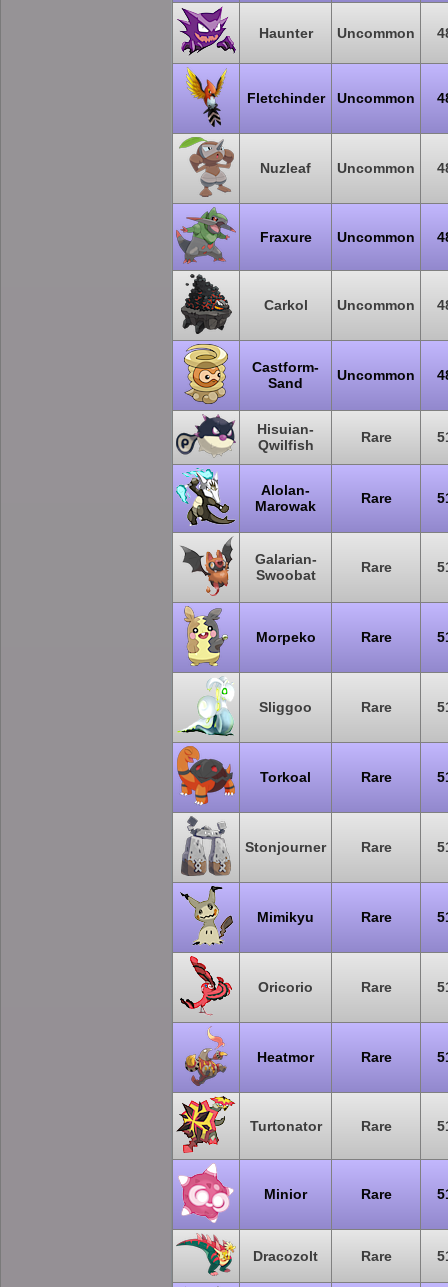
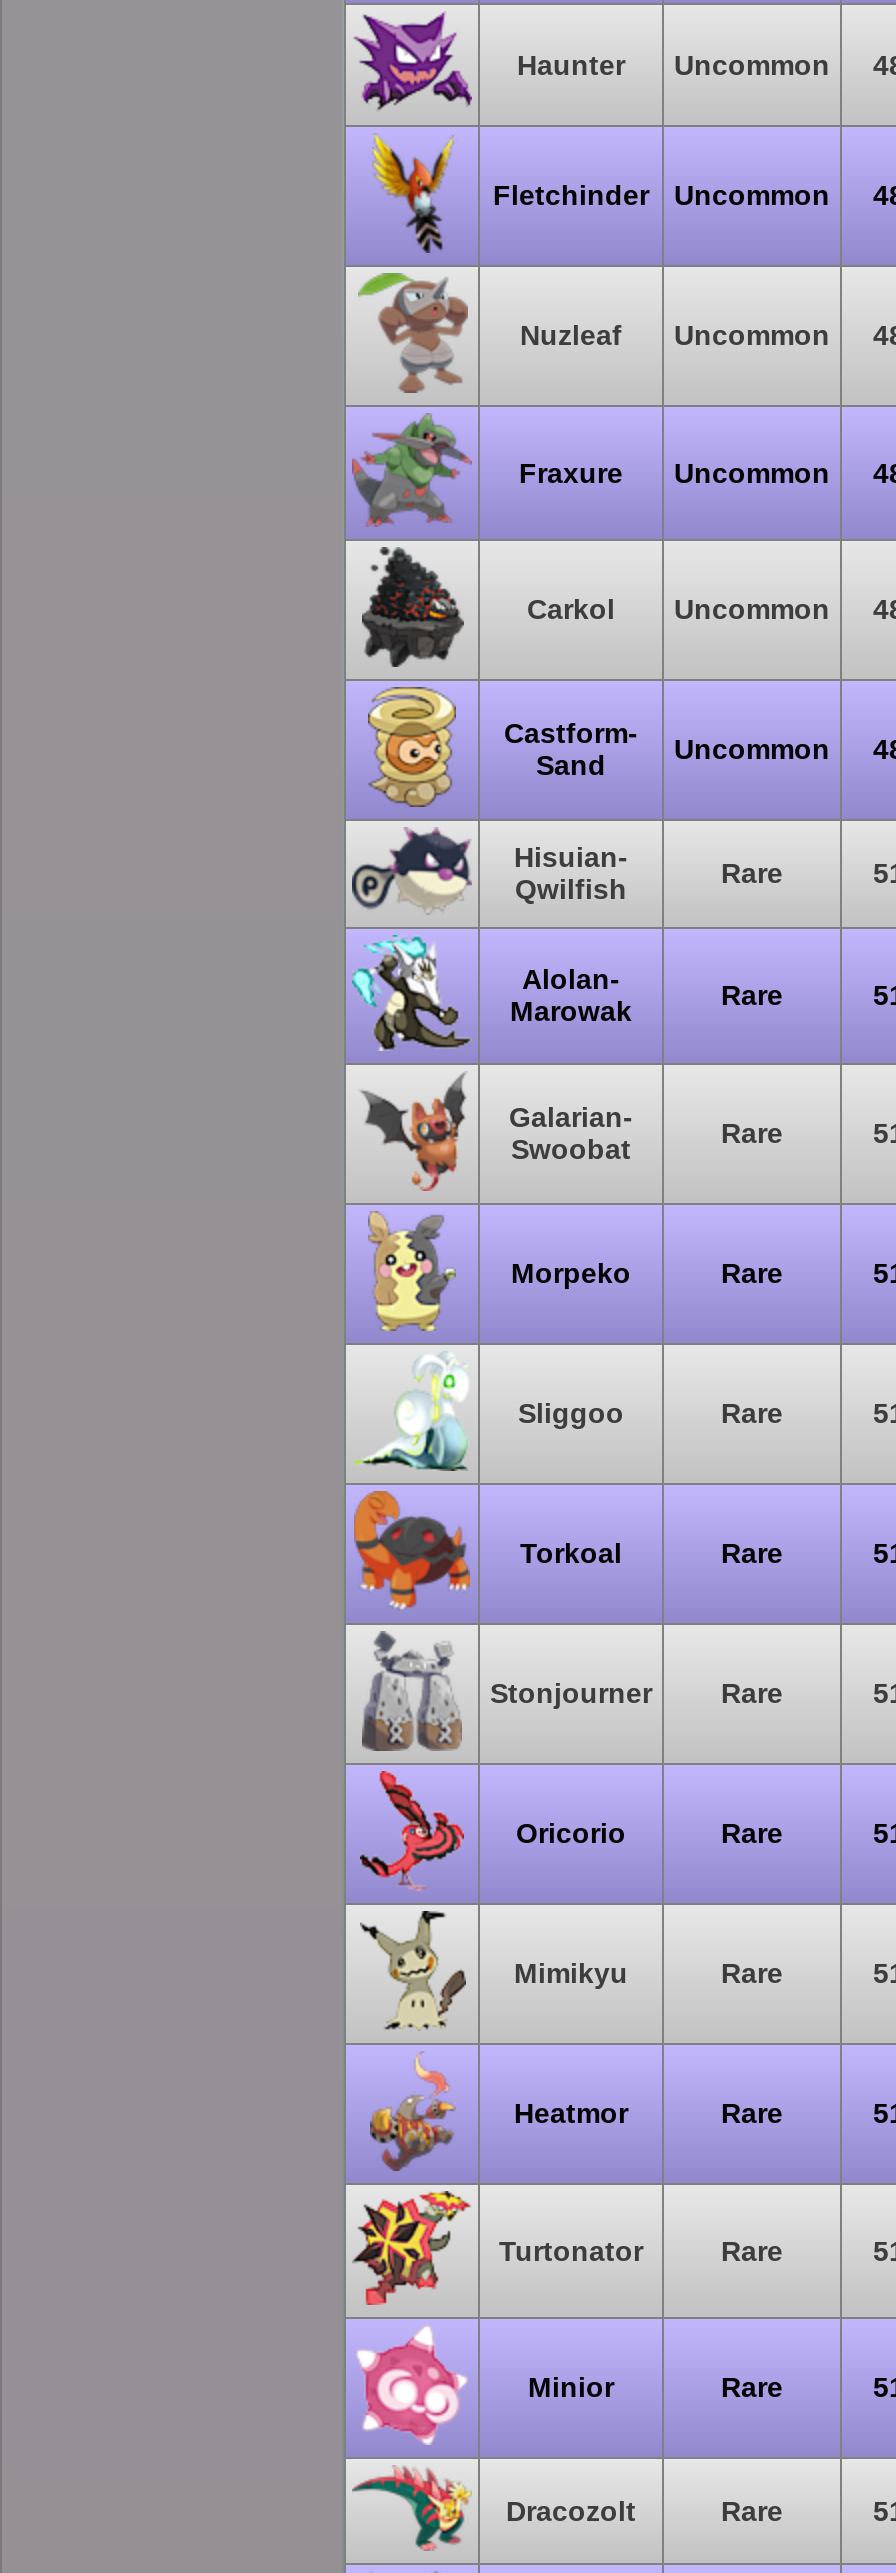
[180,885,234,946] [image] -> [358,1769,466,1889] [image]
moved [257,909,314,925] -> [514,1957,628,1989]: Mimikyu
[179,955,233,1015] [image] -> [360,1909,468,2031] [image]
moved [258,979,313,995] -> [516,1817,626,1849]: Oricorio

